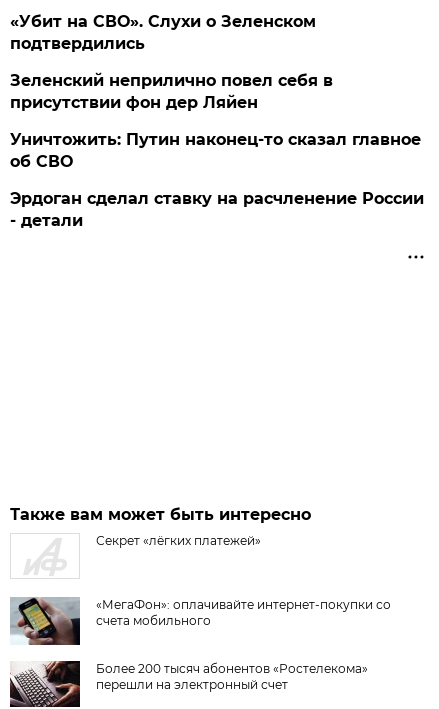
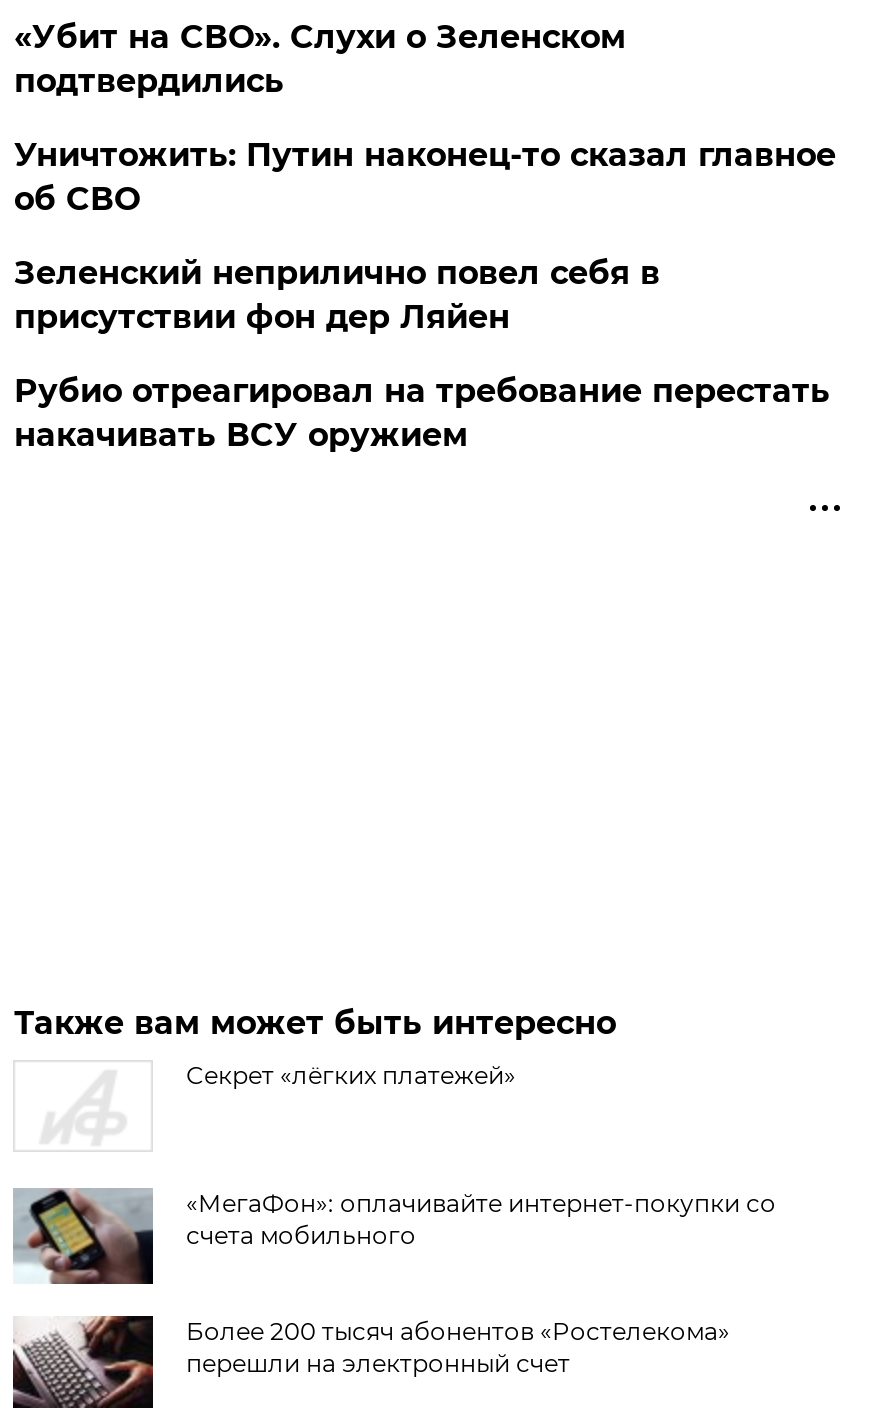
moved [10,71,333,112] -> [14,254,660,336]: Зеленский неприлично повел cебя в | присутствии фон дер Ляйен
moved [10,130,421,171] -> [14,136,836,218]: Уничтожить: Путин наконец-то сказал главное | об СВО
[10,189,424,230] Эрдоган сделал ставку на расчленение России | - детали -> [14,372,830,454] Рубио отреагировал на требование перестать | накачивать ВСУ оружием

